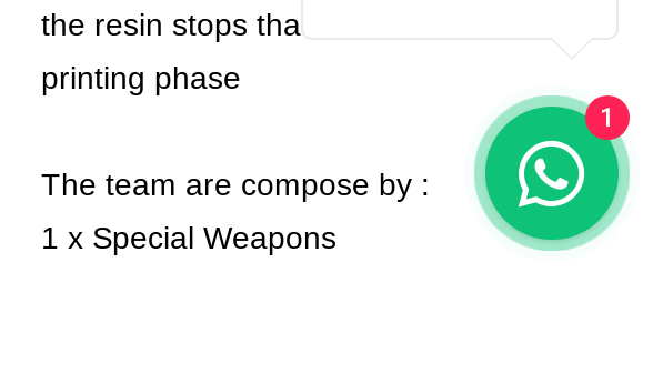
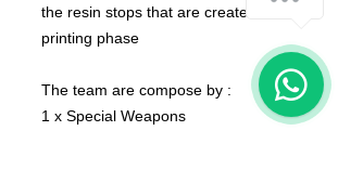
[600,102,615,133] 1 -> none

